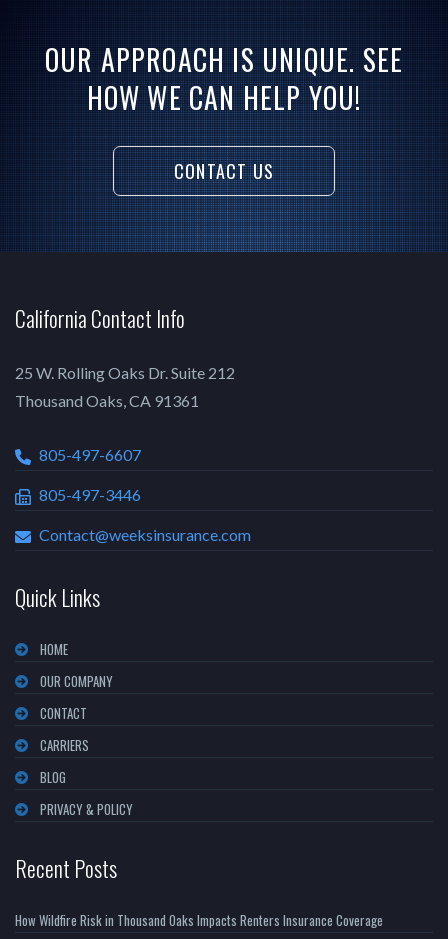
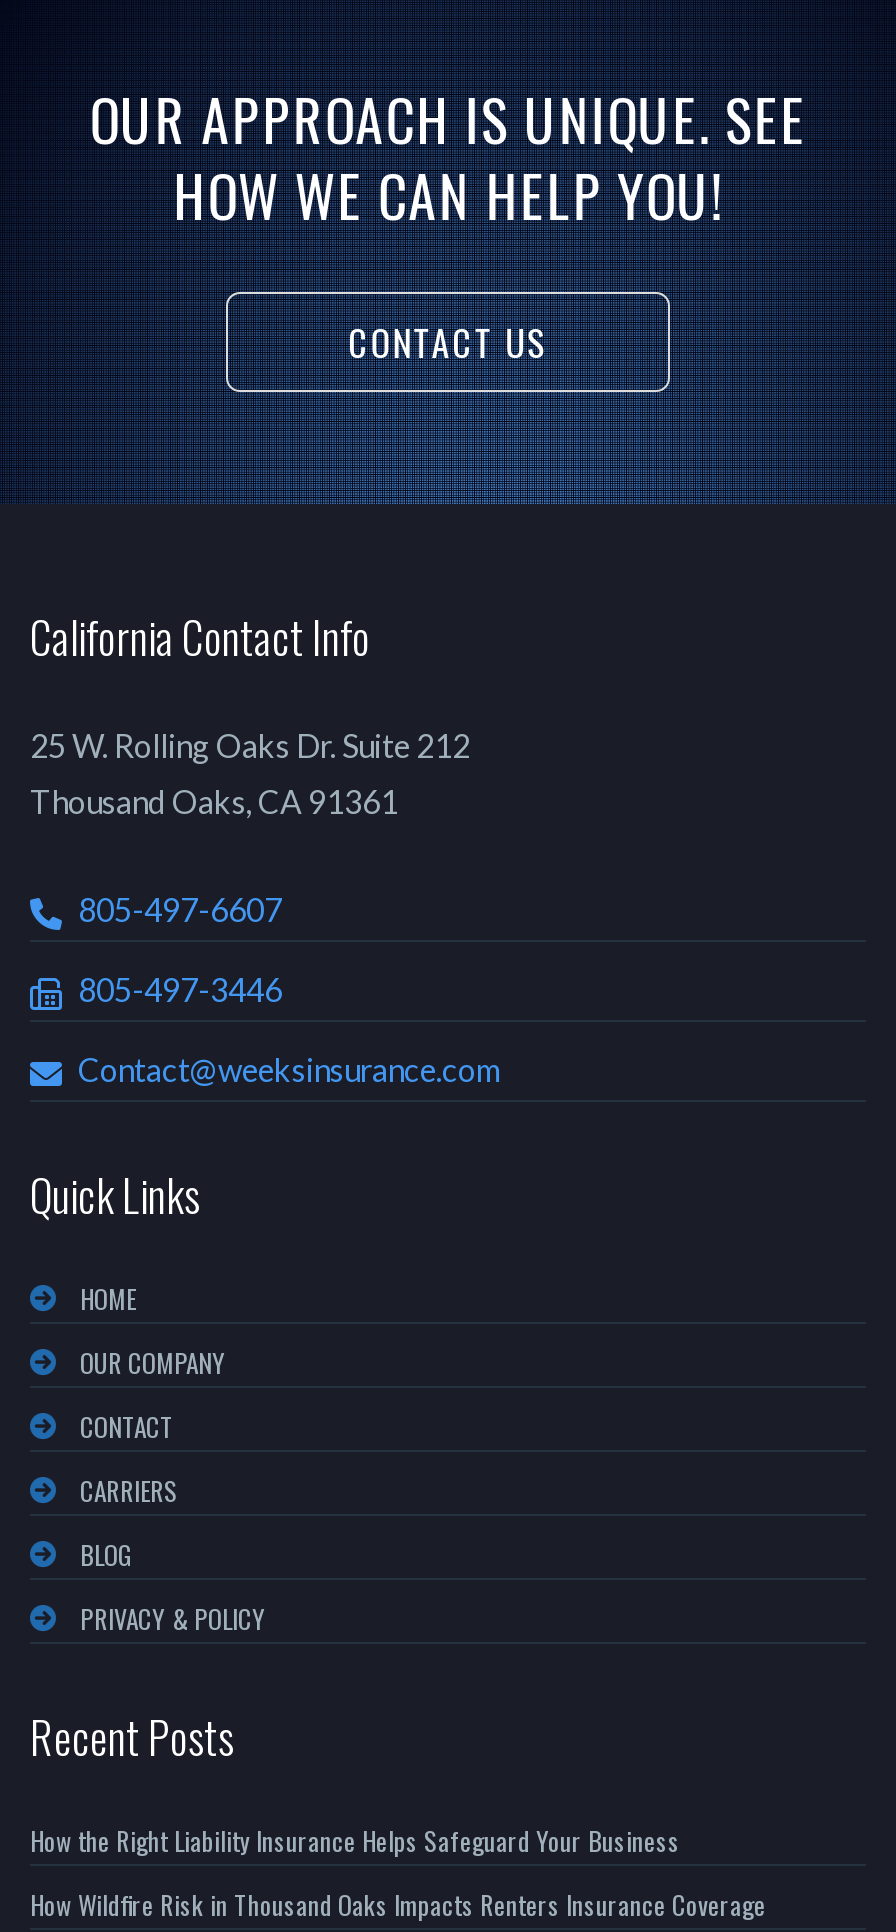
none -> [30,1820,680,1860] How the Right Liability Insurance Helps Safeguard Your Business

